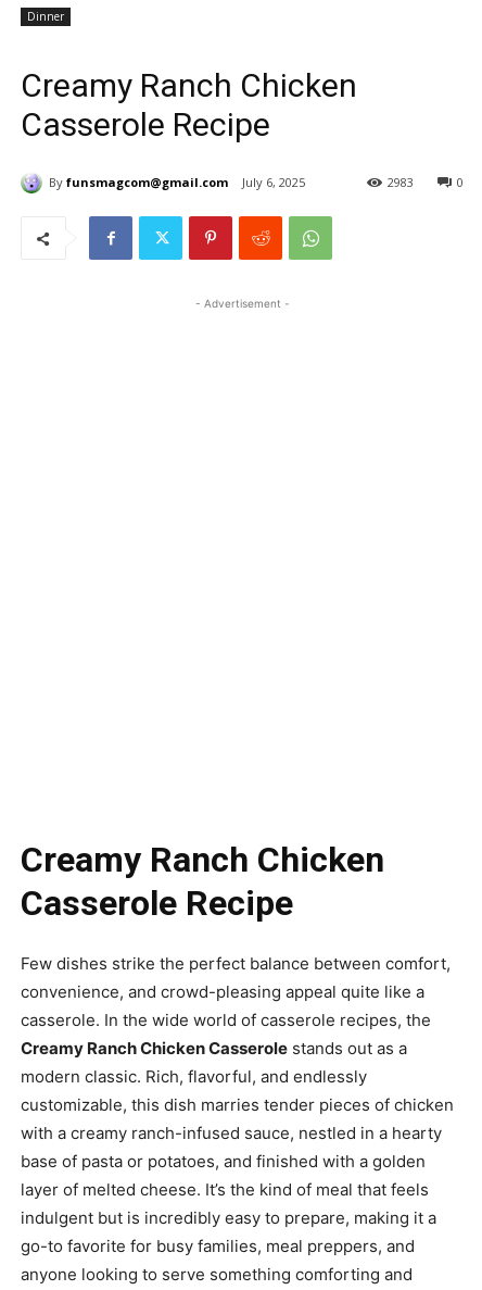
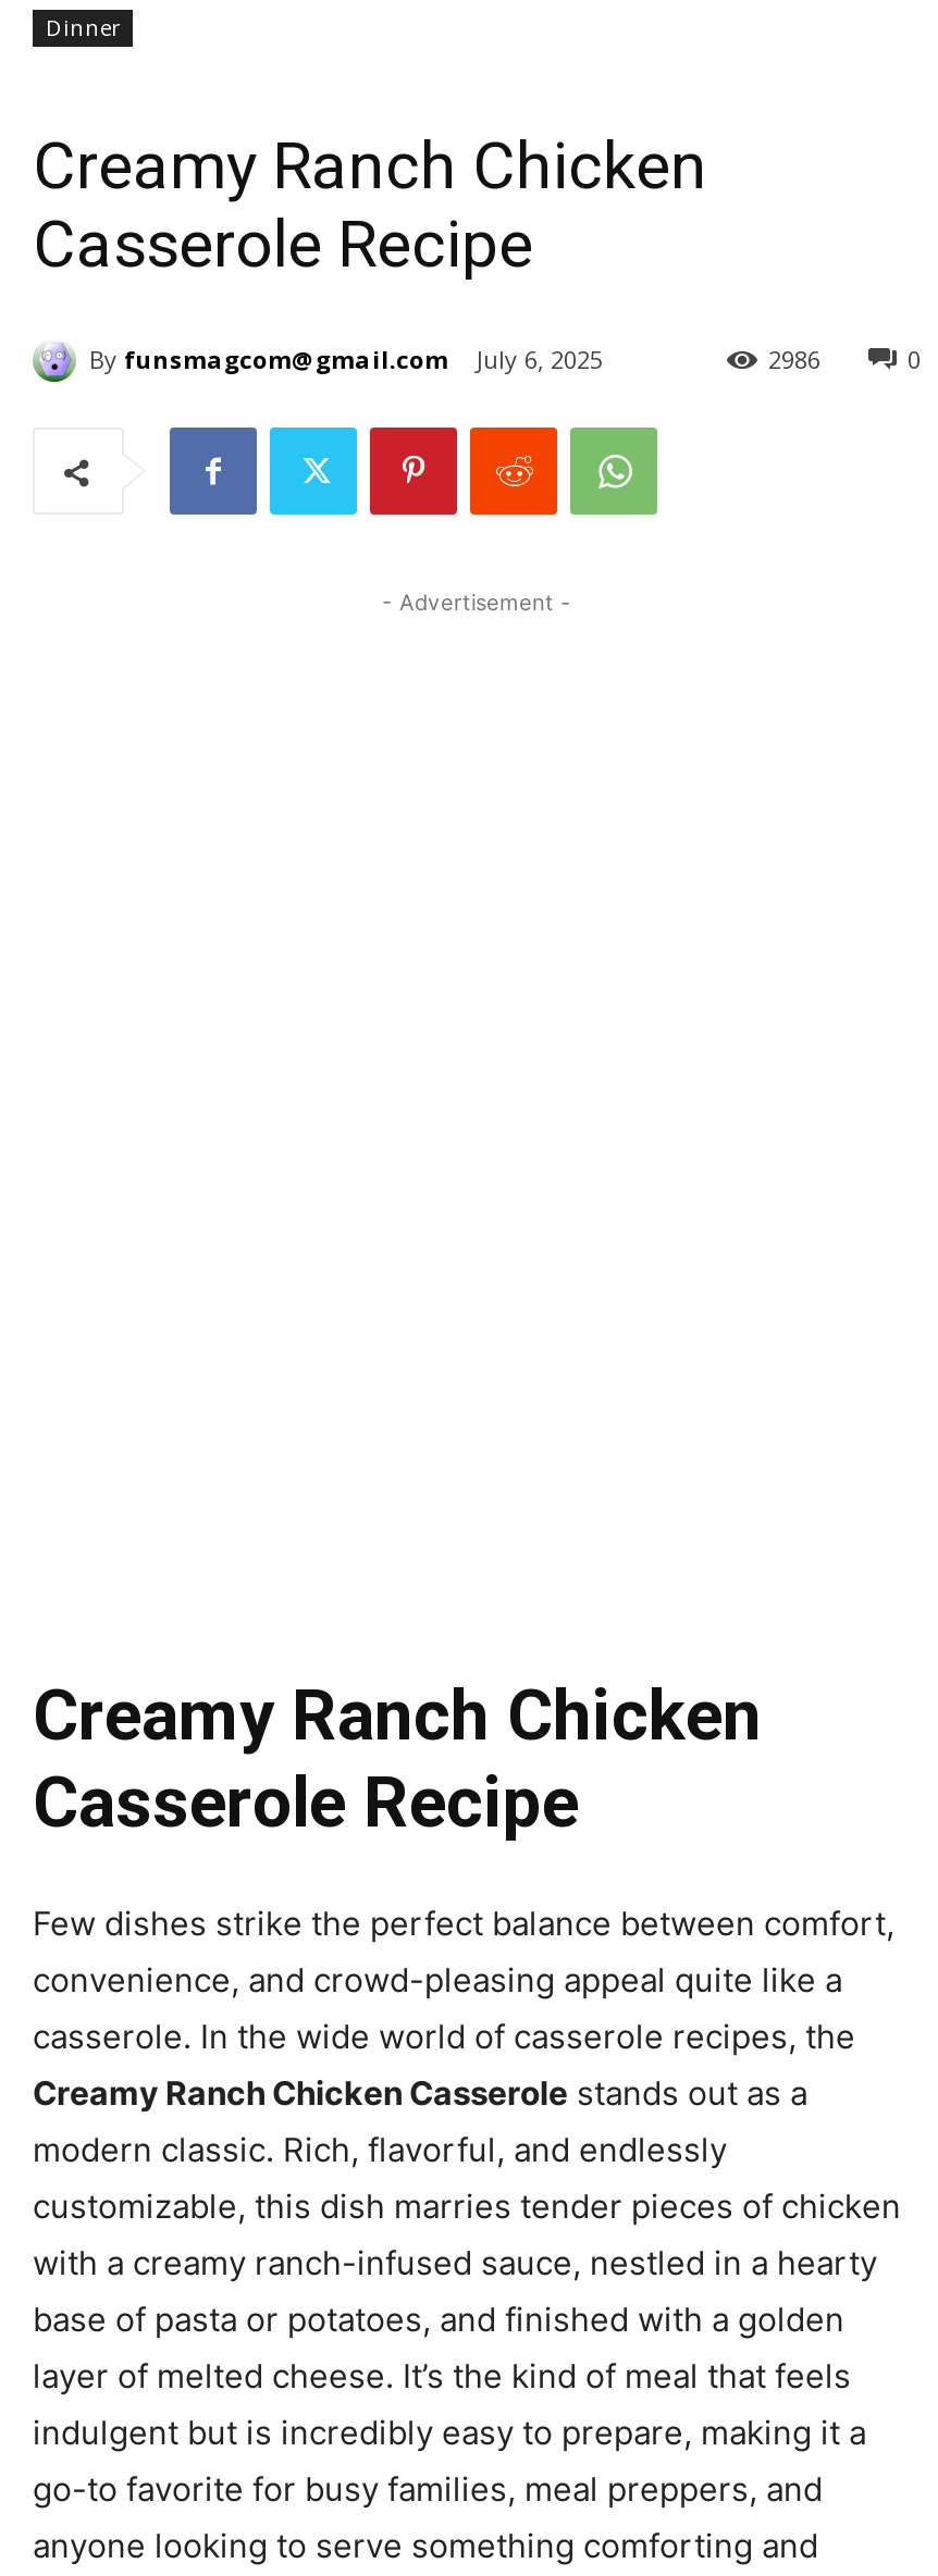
[388,174,414,190] 2983 -> [768,343,820,376] 2986

